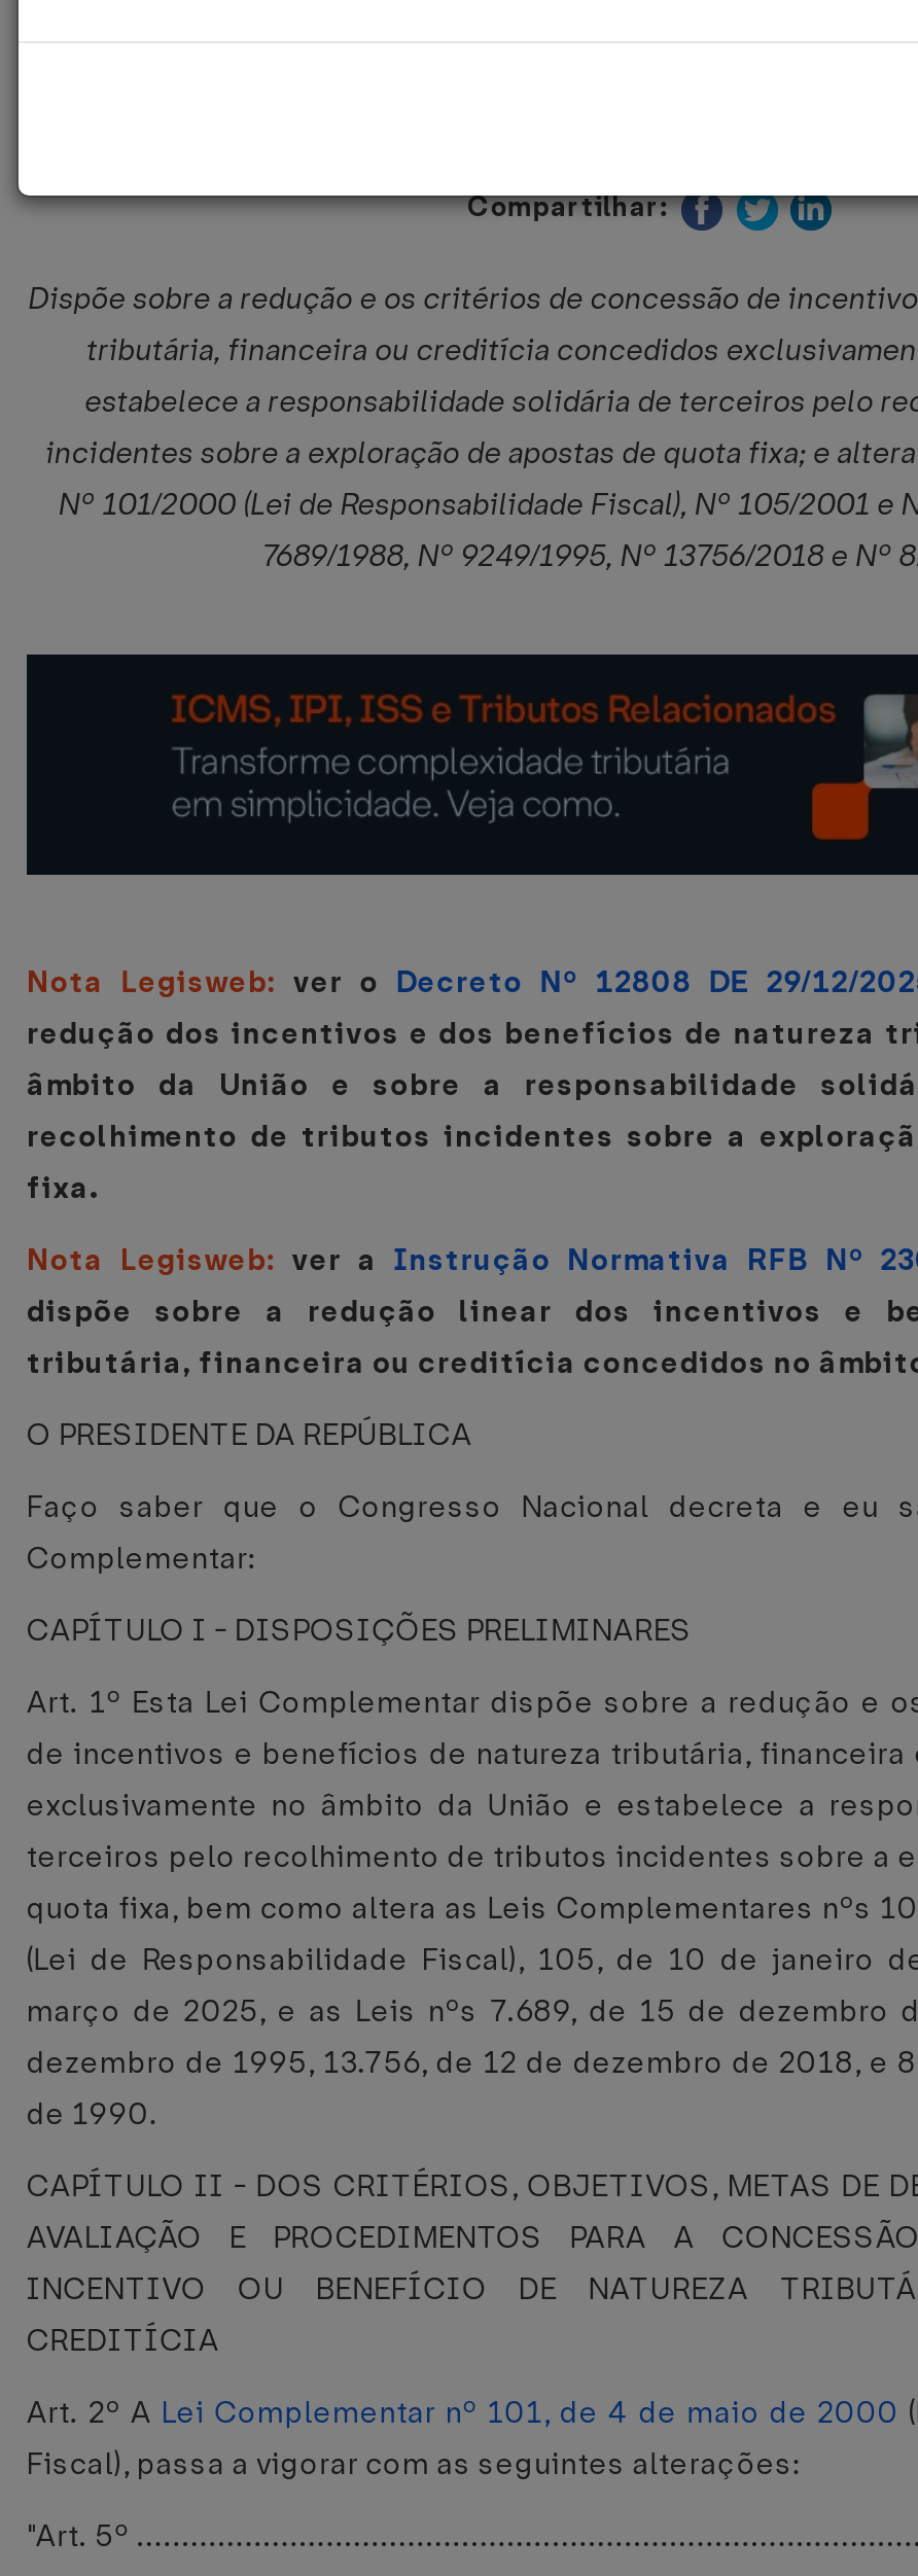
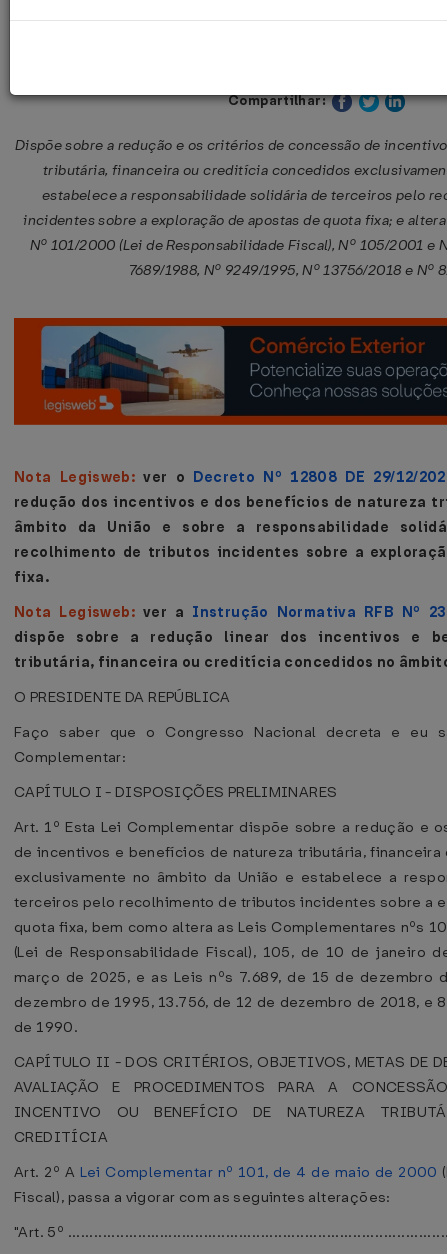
[25,652,912,877] [image] -> [13,317,444,425] [image]

